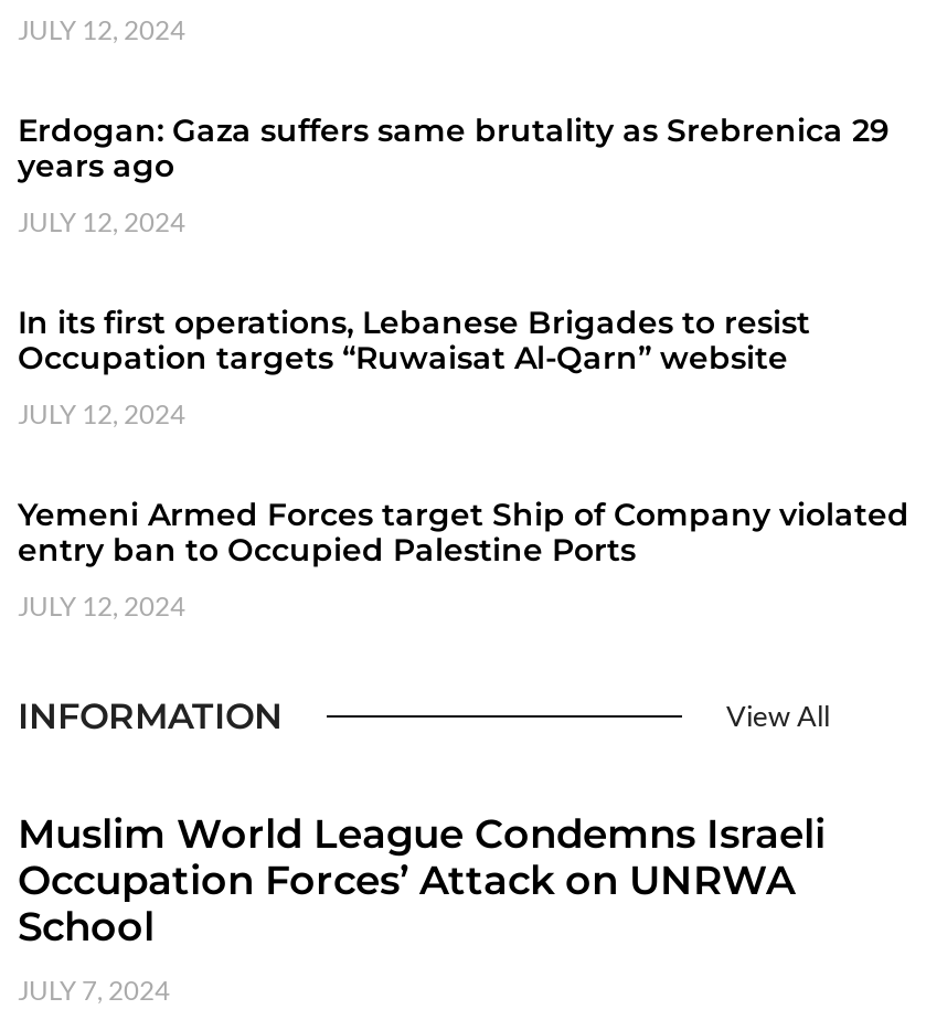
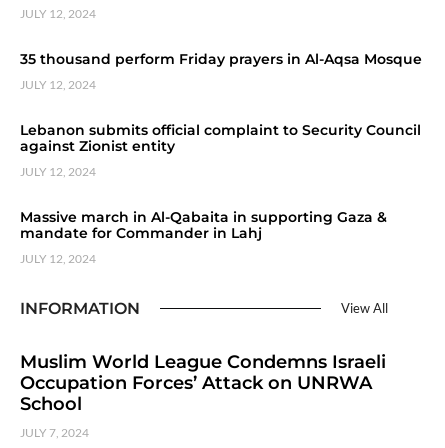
[18,110,890,185] Erdogan: Gaza suffers same brutality as Srebrenica 29 | years ago -> [20,50,422,68] 35 thousand perform Friday prayers in Al-Aqsa Mosque
[18,302,810,377] In its first operations, Lebanese Brigades to resist | Occupation targets “Ruwaisat Al-Qarn” website -> [20,121,421,155] Lebanon submits official complaint to Security Council | against Zionist entity
[18,494,909,569] Yemeni Armed Forces target Ship of Company violated | entry ban to Occupied Palestine Ports -> [20,208,387,242] Massive march in Al-Qabaita in supporting Gaza & | mandate for Commander in Lahj

